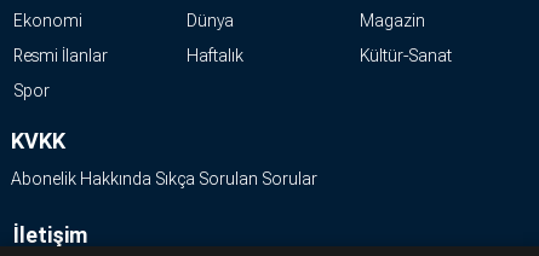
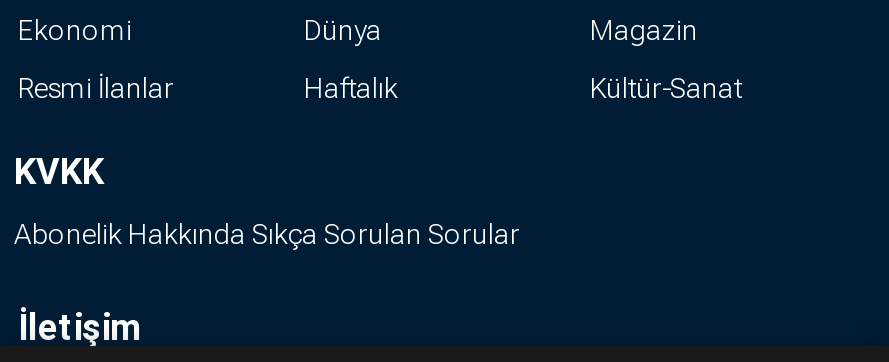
[13,81,50,100] Spor -> none

